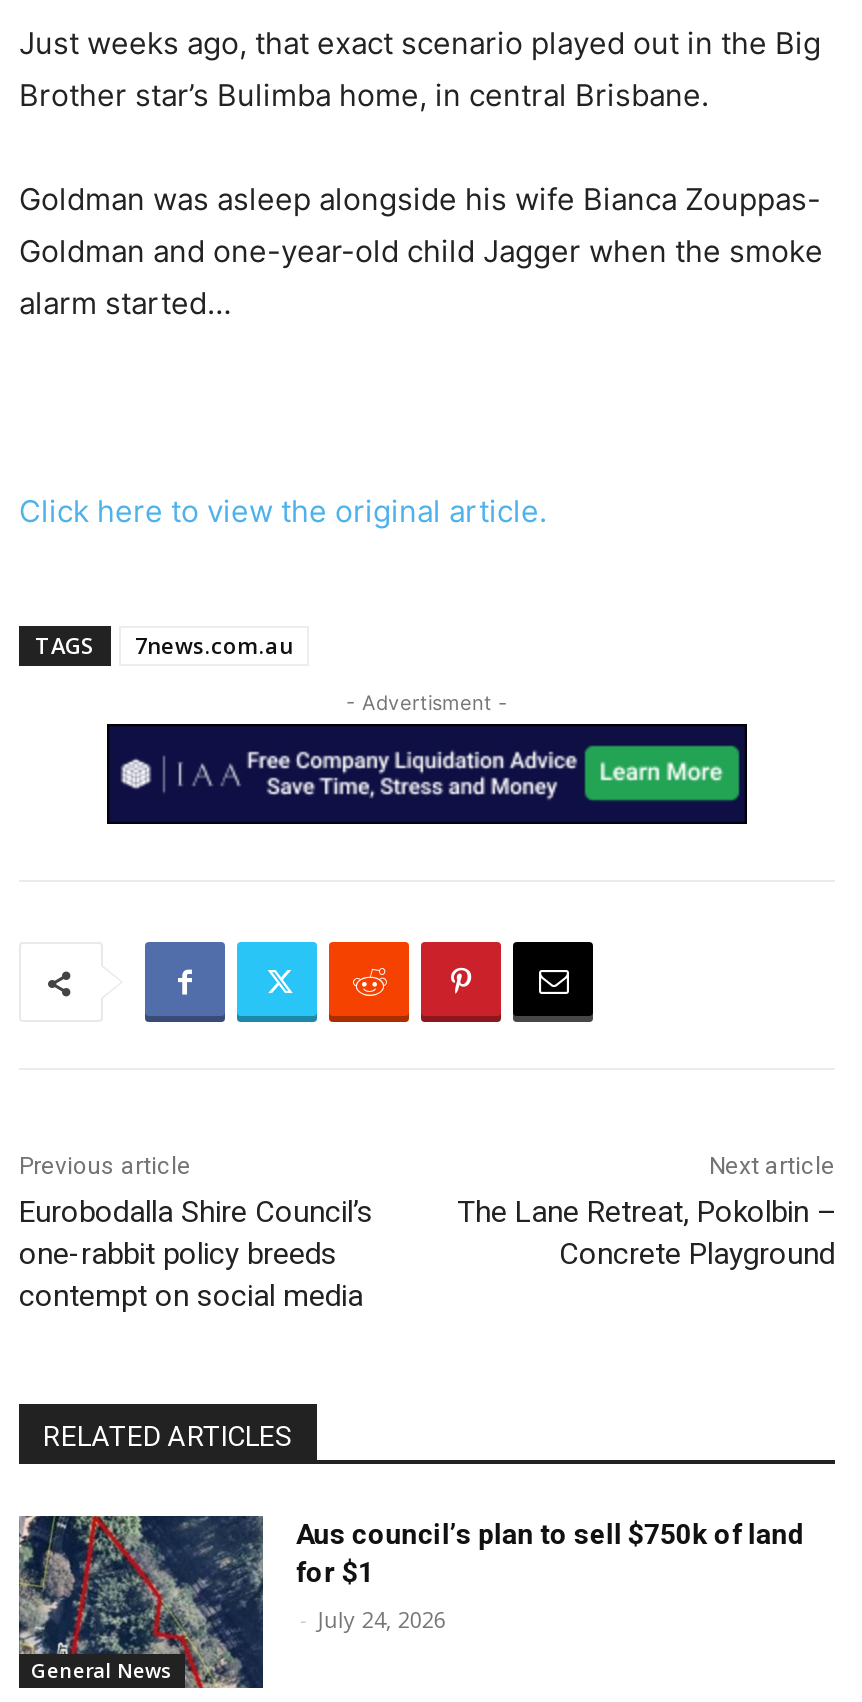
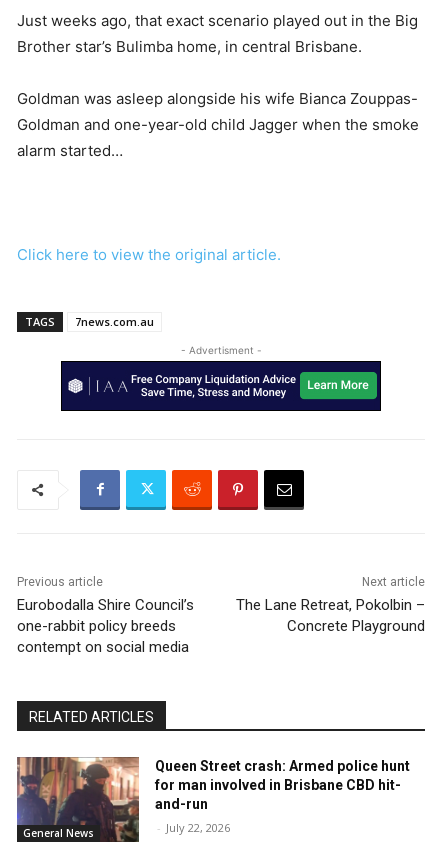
[19,1515,806,1691] [image] | Aus council’s plan to sell $750k of land | for $1 -> [17,757,410,843] [image] | Queen Street crash: Armed police hunt | for man involved in Brisbane CBD hit- | and-run
[300,1604,446,1634] - July 24, 2026 -> [157,820,230,835] - July 22, 2026

